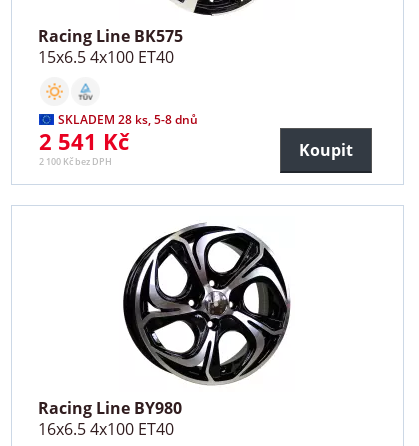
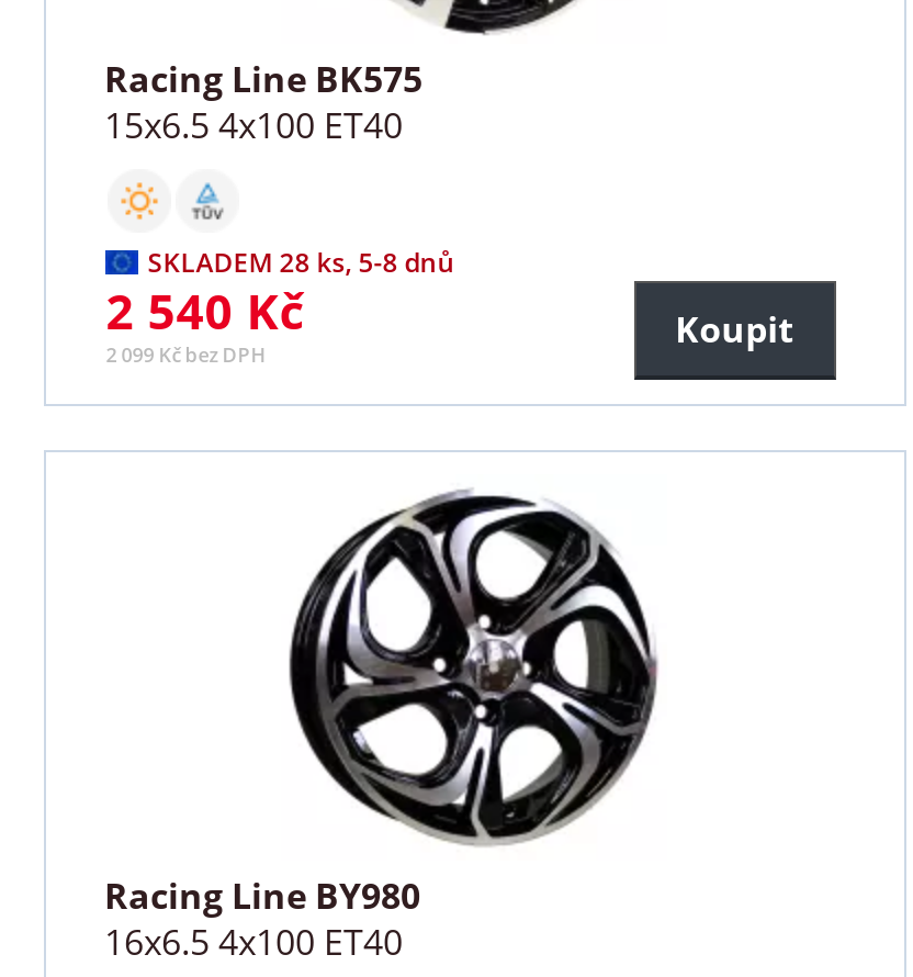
[39,126,129,156] 2 541 Kč -> [106,277,303,343] 2 540 Kč
[39,155,112,168] 2 100 Kč bez DPH -> [106,341,266,369] 2 099 Kč bez DPH

